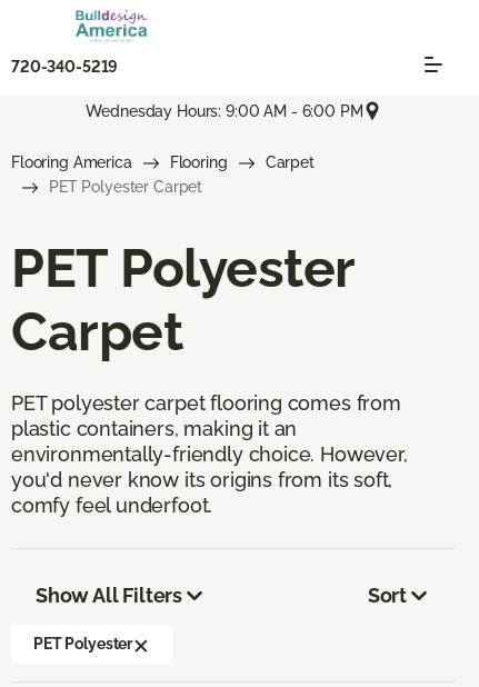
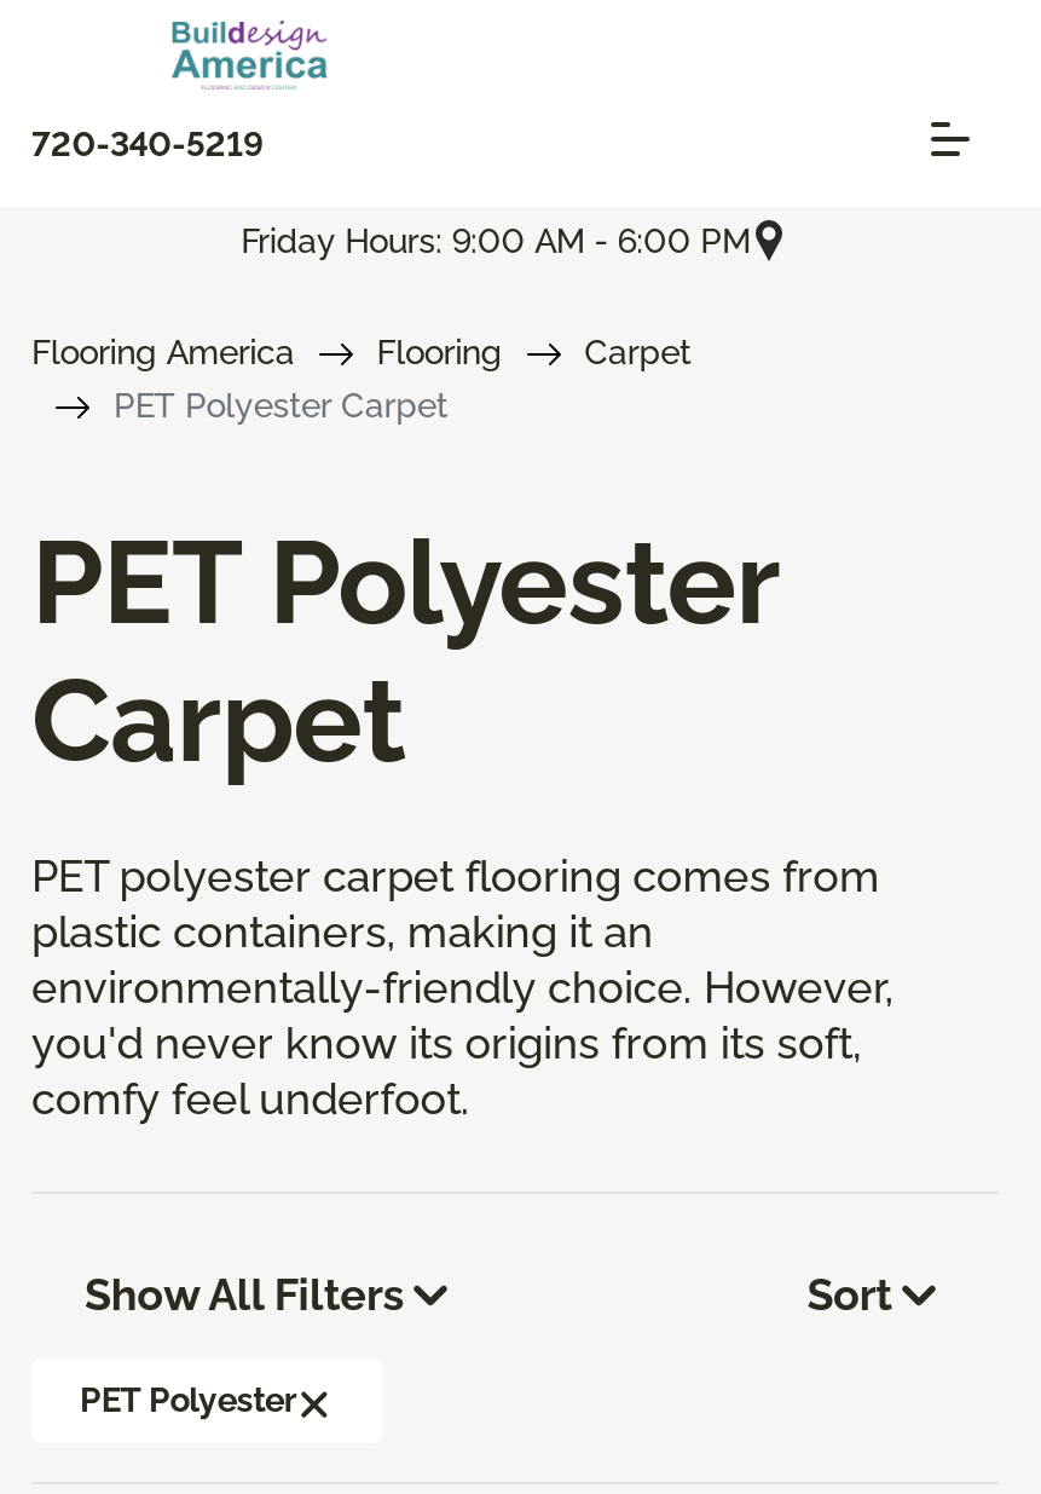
[86,102,363,120] Wednesday Hours: 9:00 AM - 6:00 PM -> [241,221,750,259] Friday Hours: 9:00 AM - 6:00 PM

